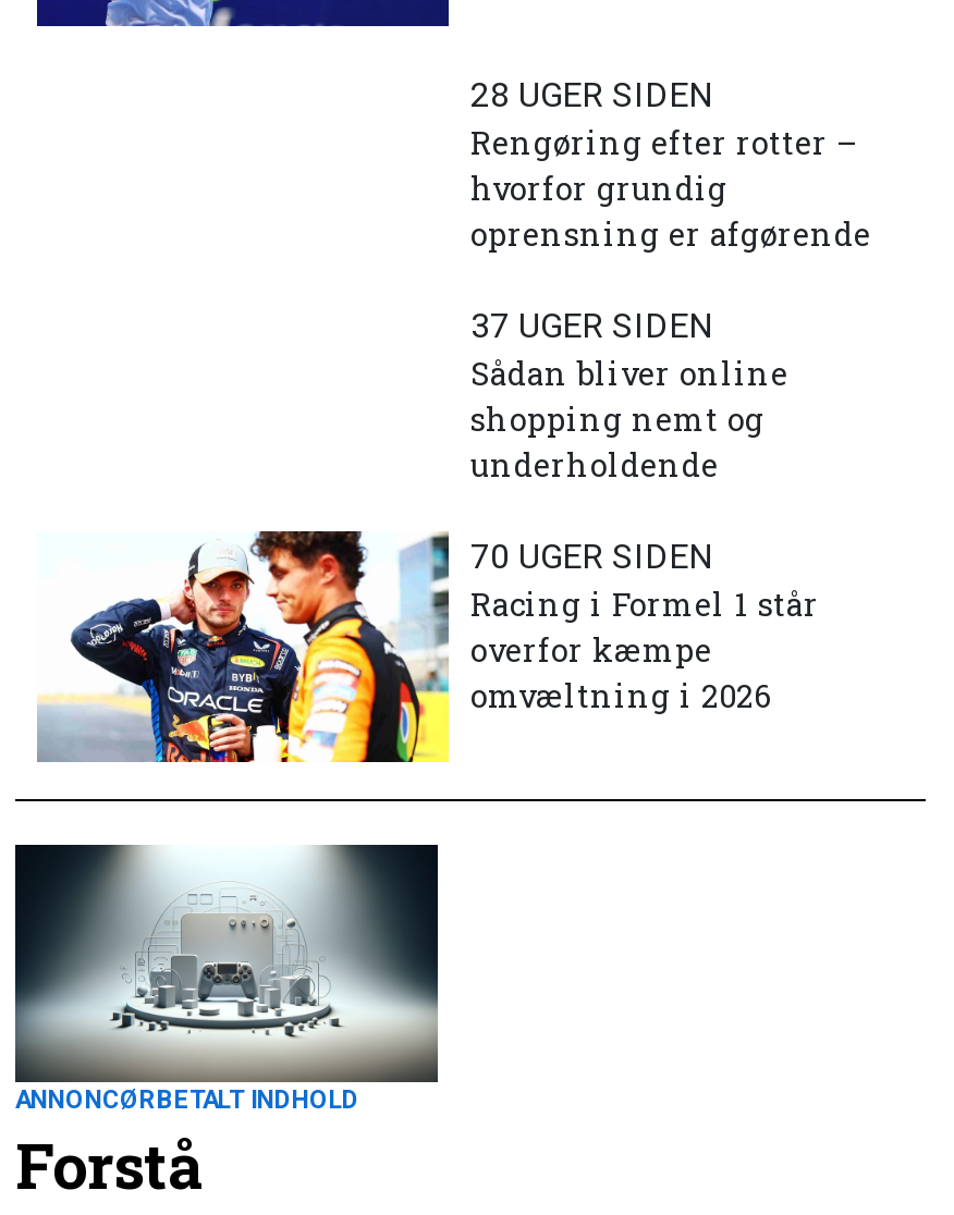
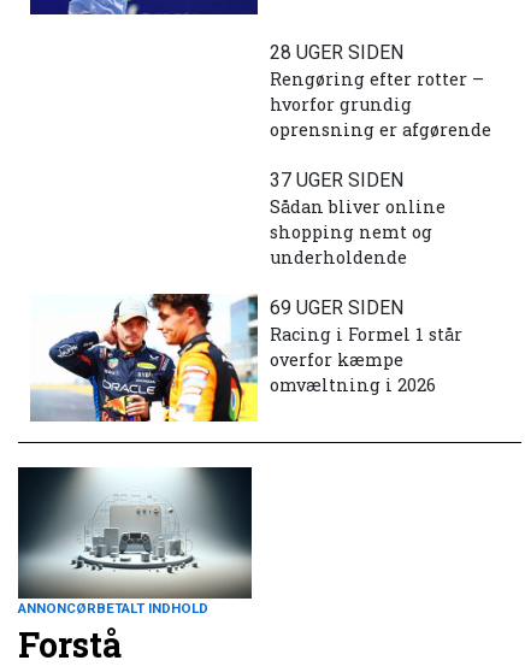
[470,535,712,576] 70 UGER SIDEN -> [270,296,403,319] 69 UGER SIDEN

